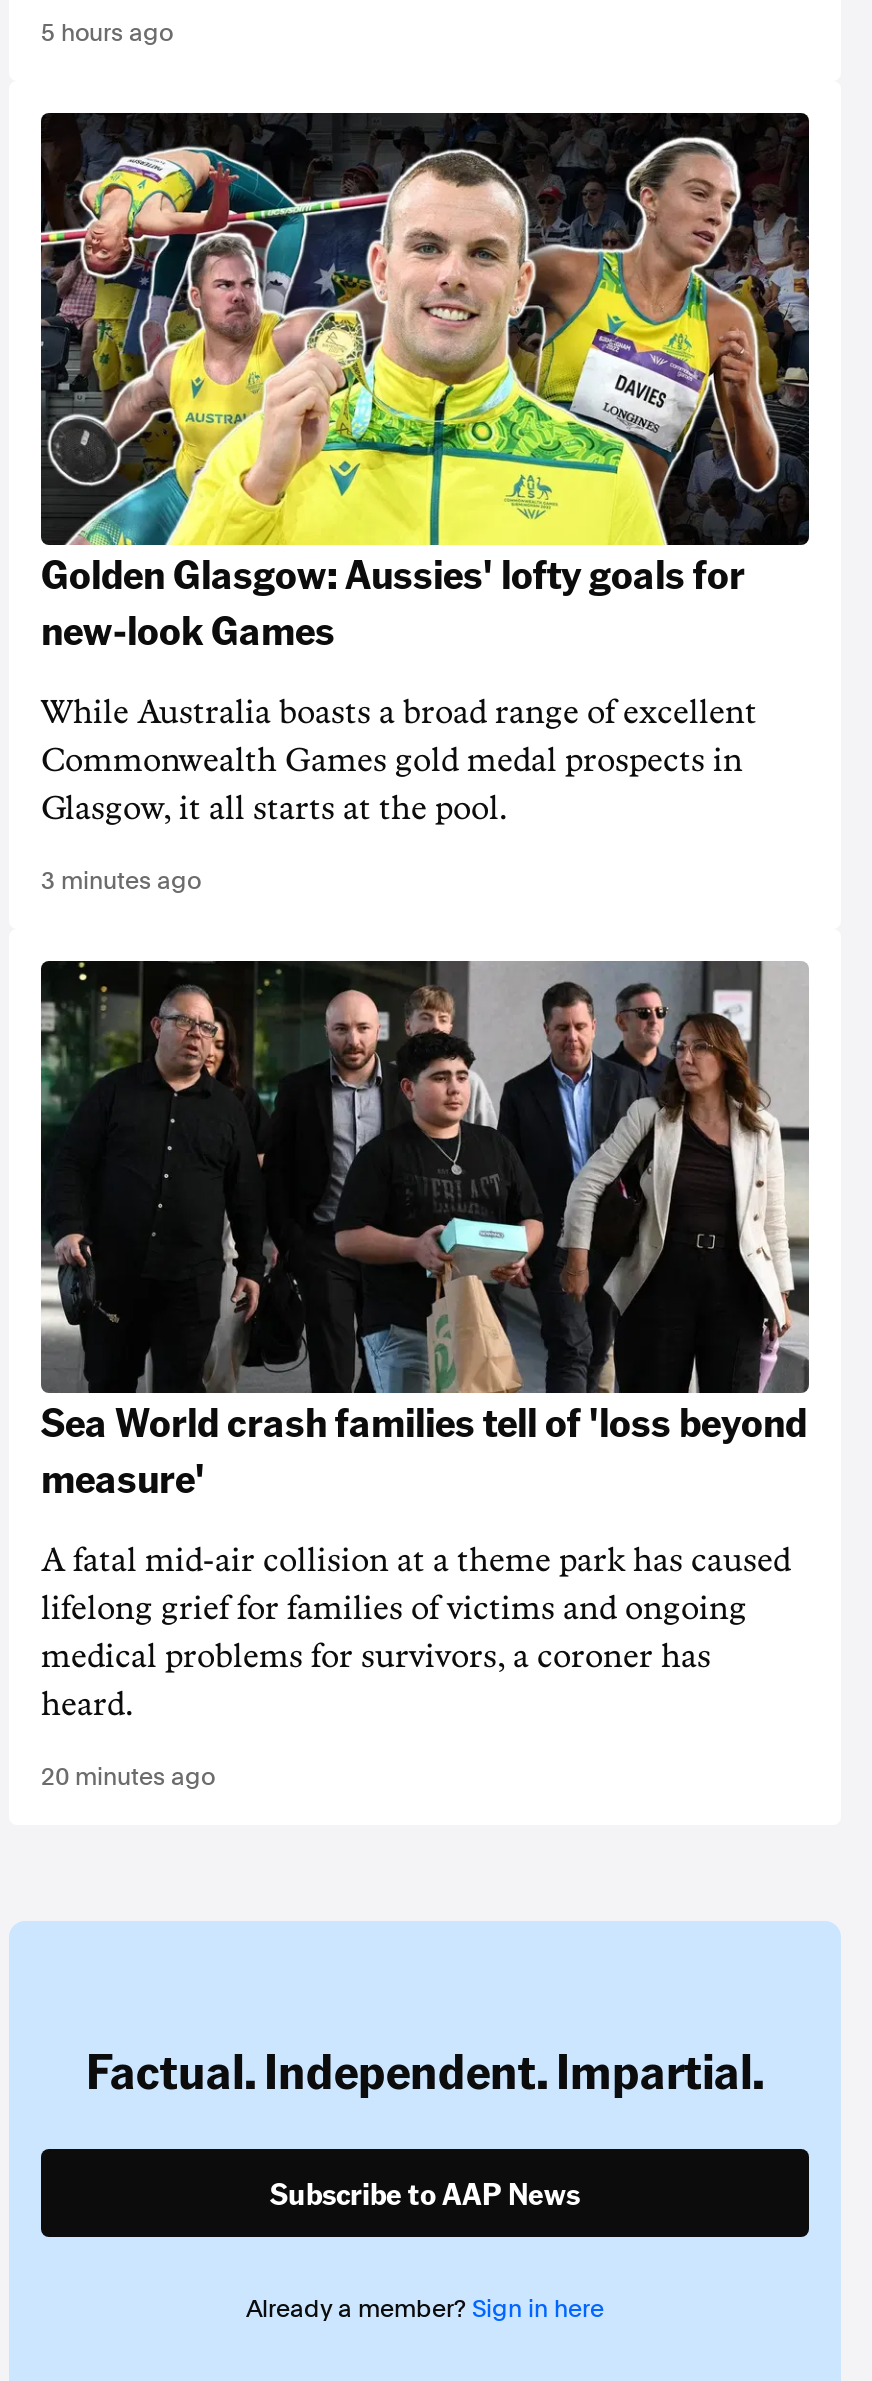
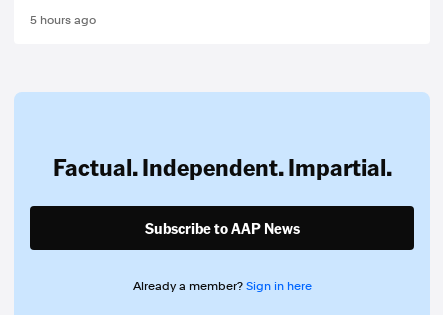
[39,111,811,895] [image] | Golden Glasgow: Aussies' lofty goals for | new-look Games | While Australia boasts a broad range of excellent | Commonwealth Games gold medal prospects in | Glasgow, it all starts at the pool. | 3 minutes ago -> none
[39,959,811,1791] [image] | Sea World crash families tell of 'loss beyond | measure' | A fatal mid-air collision at a theme park has caused | lifelong grief for families of victims and ongoing | medical problems for survivors, a coroner has | heard. | 20 minutes ago -> none

